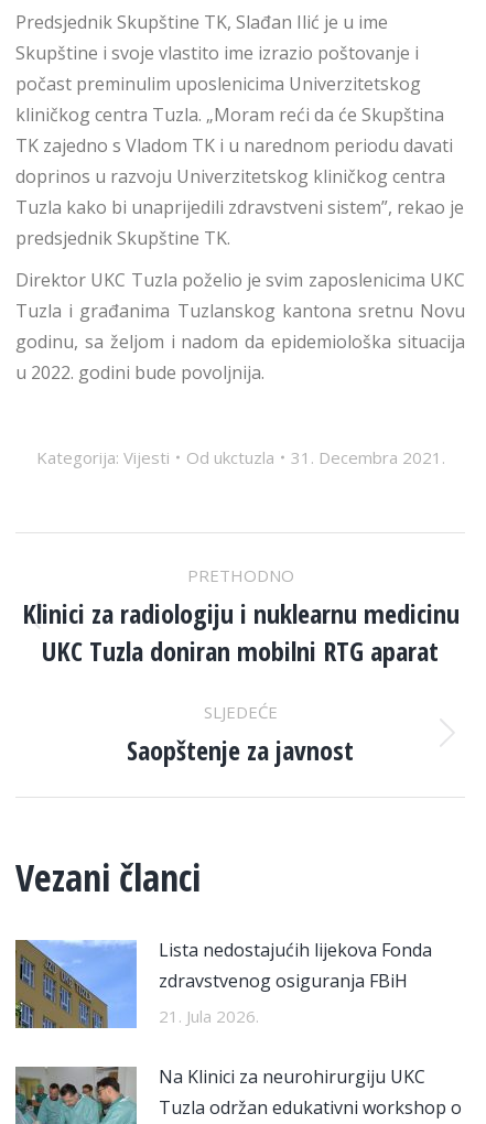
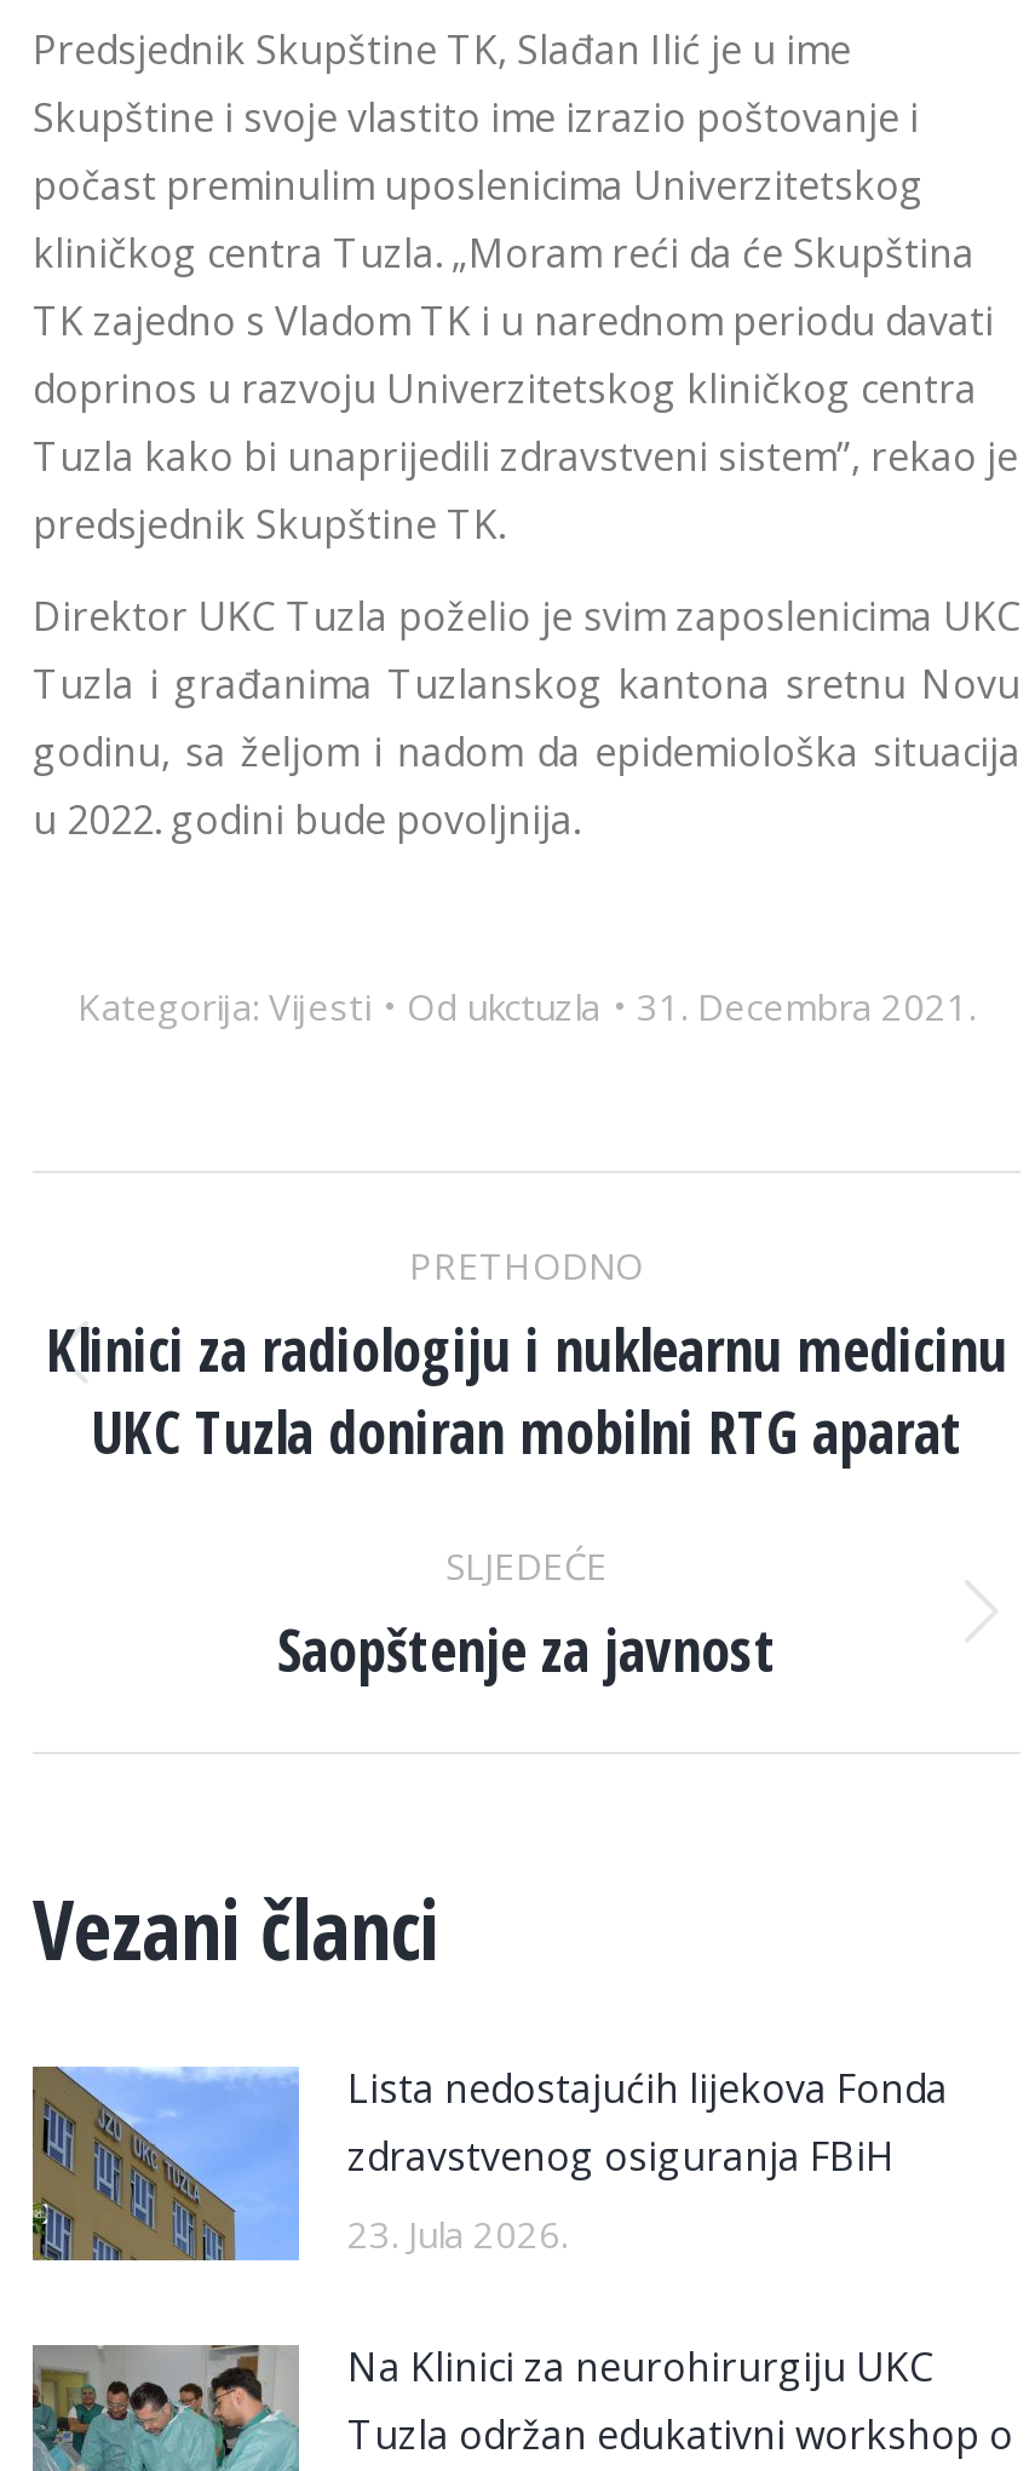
[159,1005,259,1027] 21. Jula 2026. -> [347,2209,568,2258] 23. Jula 2026.

